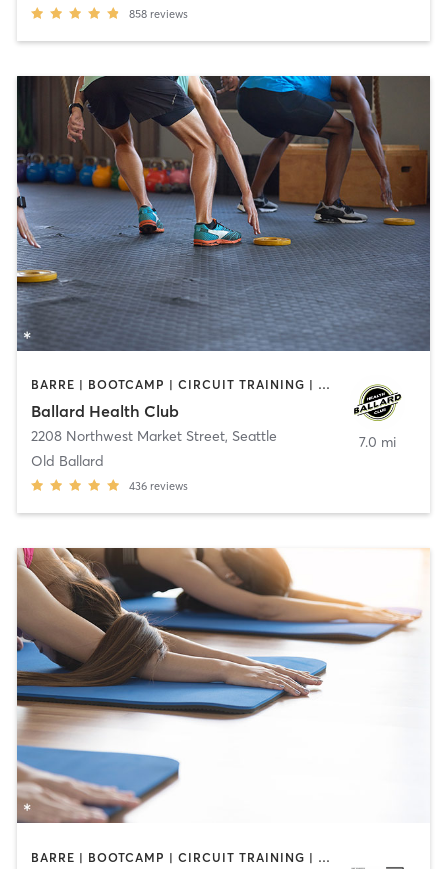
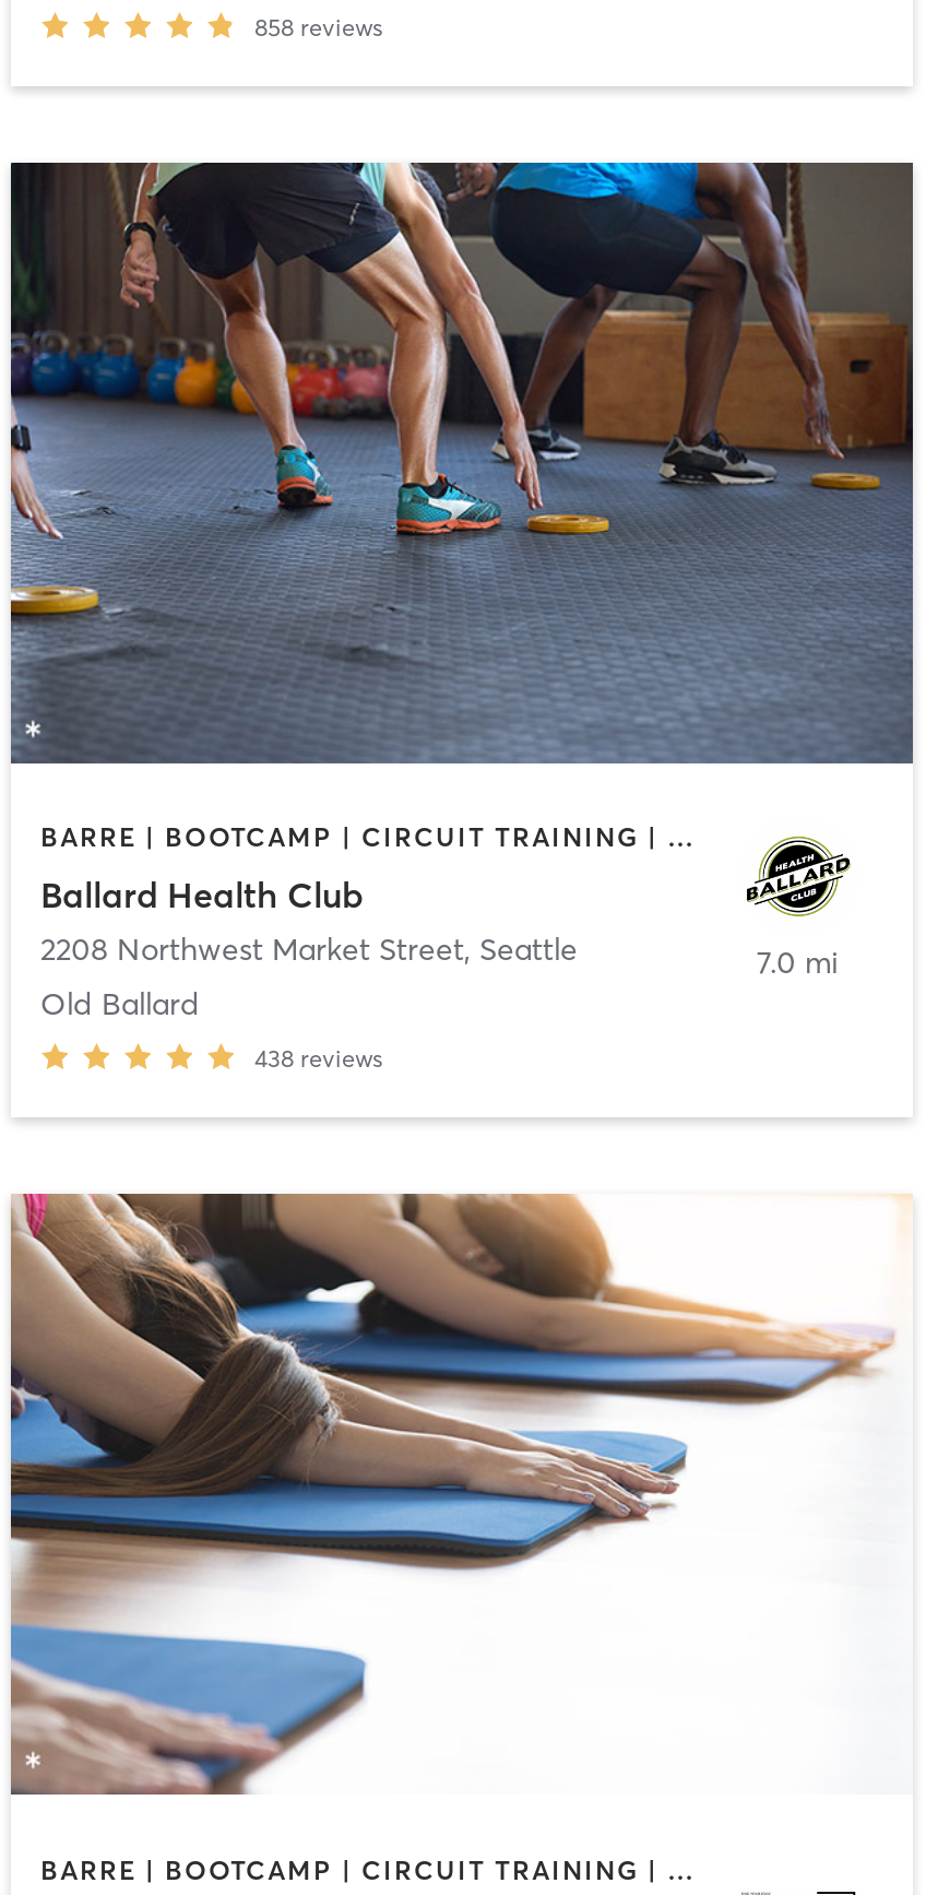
[128,479,187,493] 436 reviews -> [254,1043,383,1074] 438 reviews

